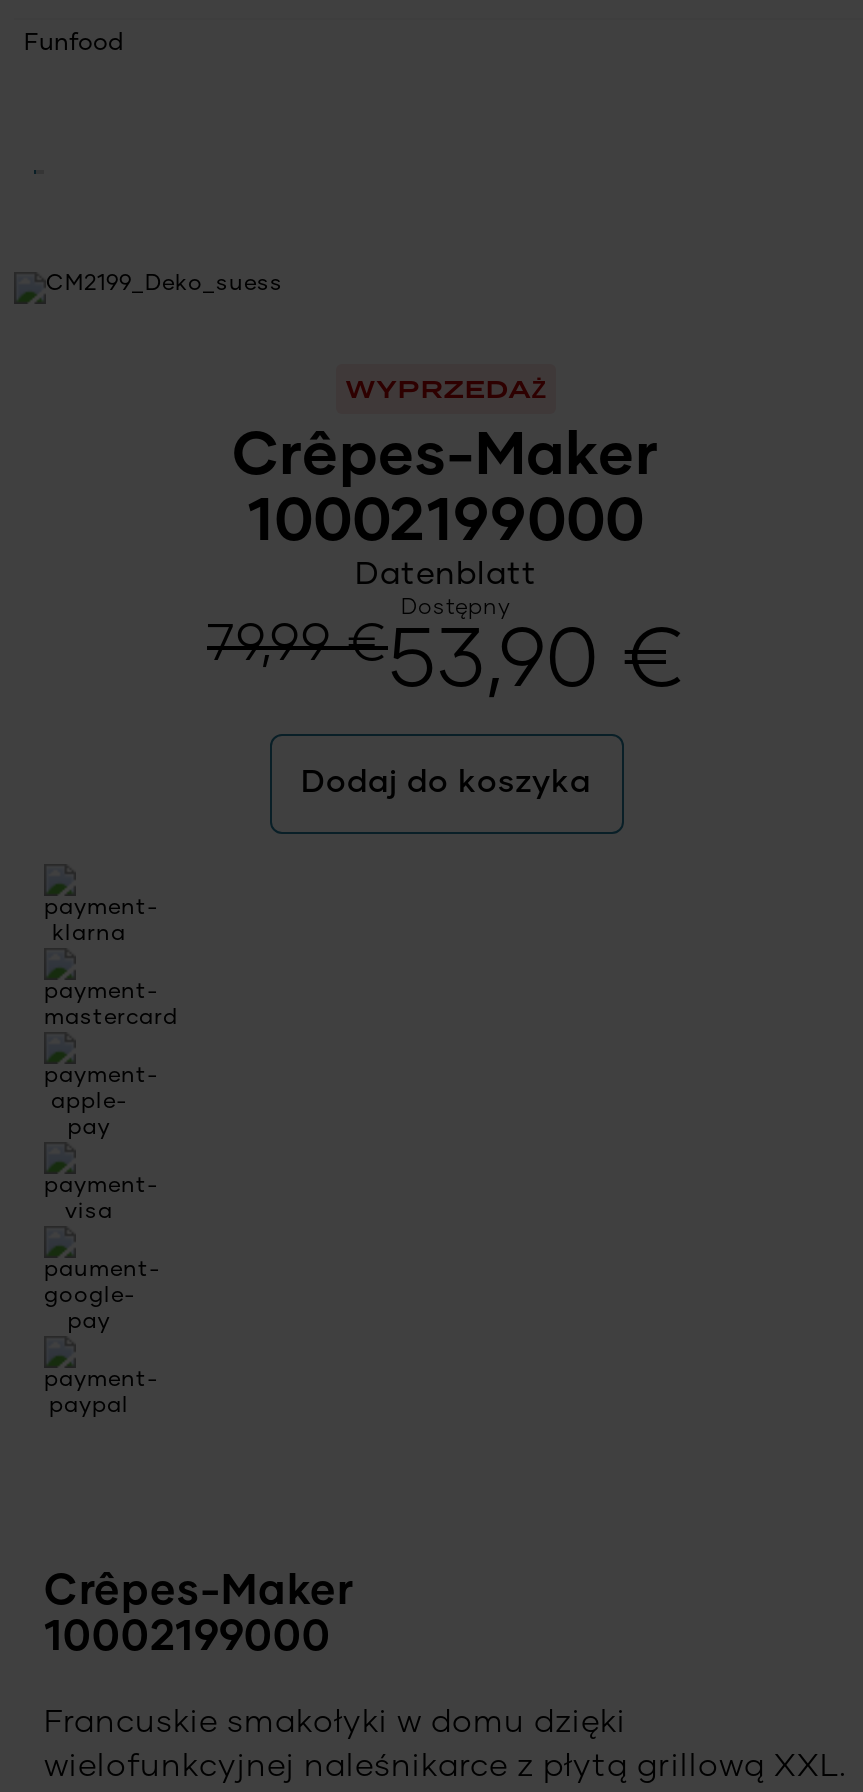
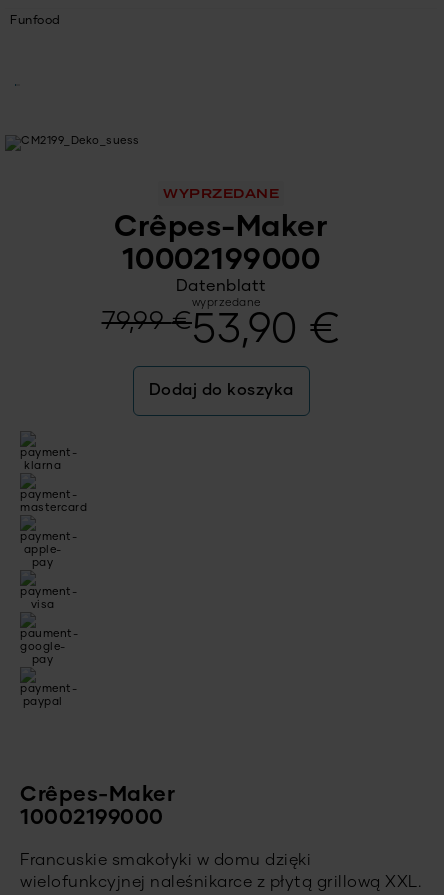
[346,374,546,404] WYPRZEDAŻ -> [163,186,279,201] WYPRZEDANE
[401,598,511,620] Dostępny -> [191,298,260,309] wyprzedane

